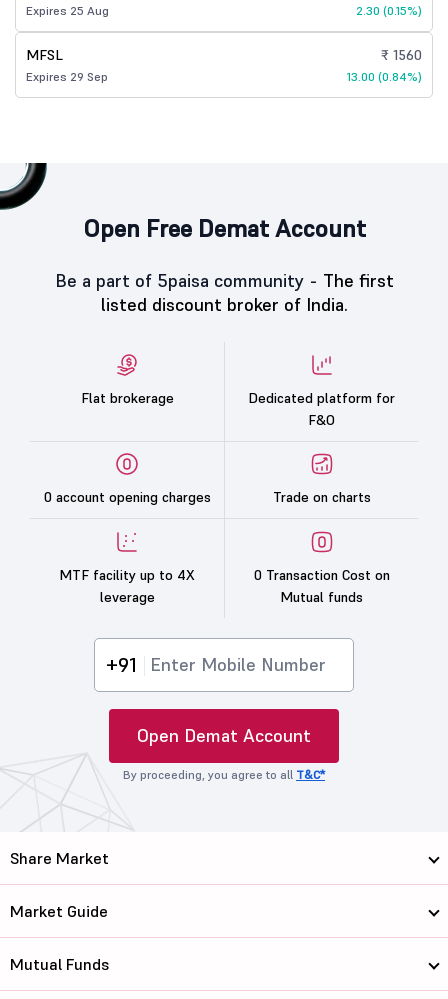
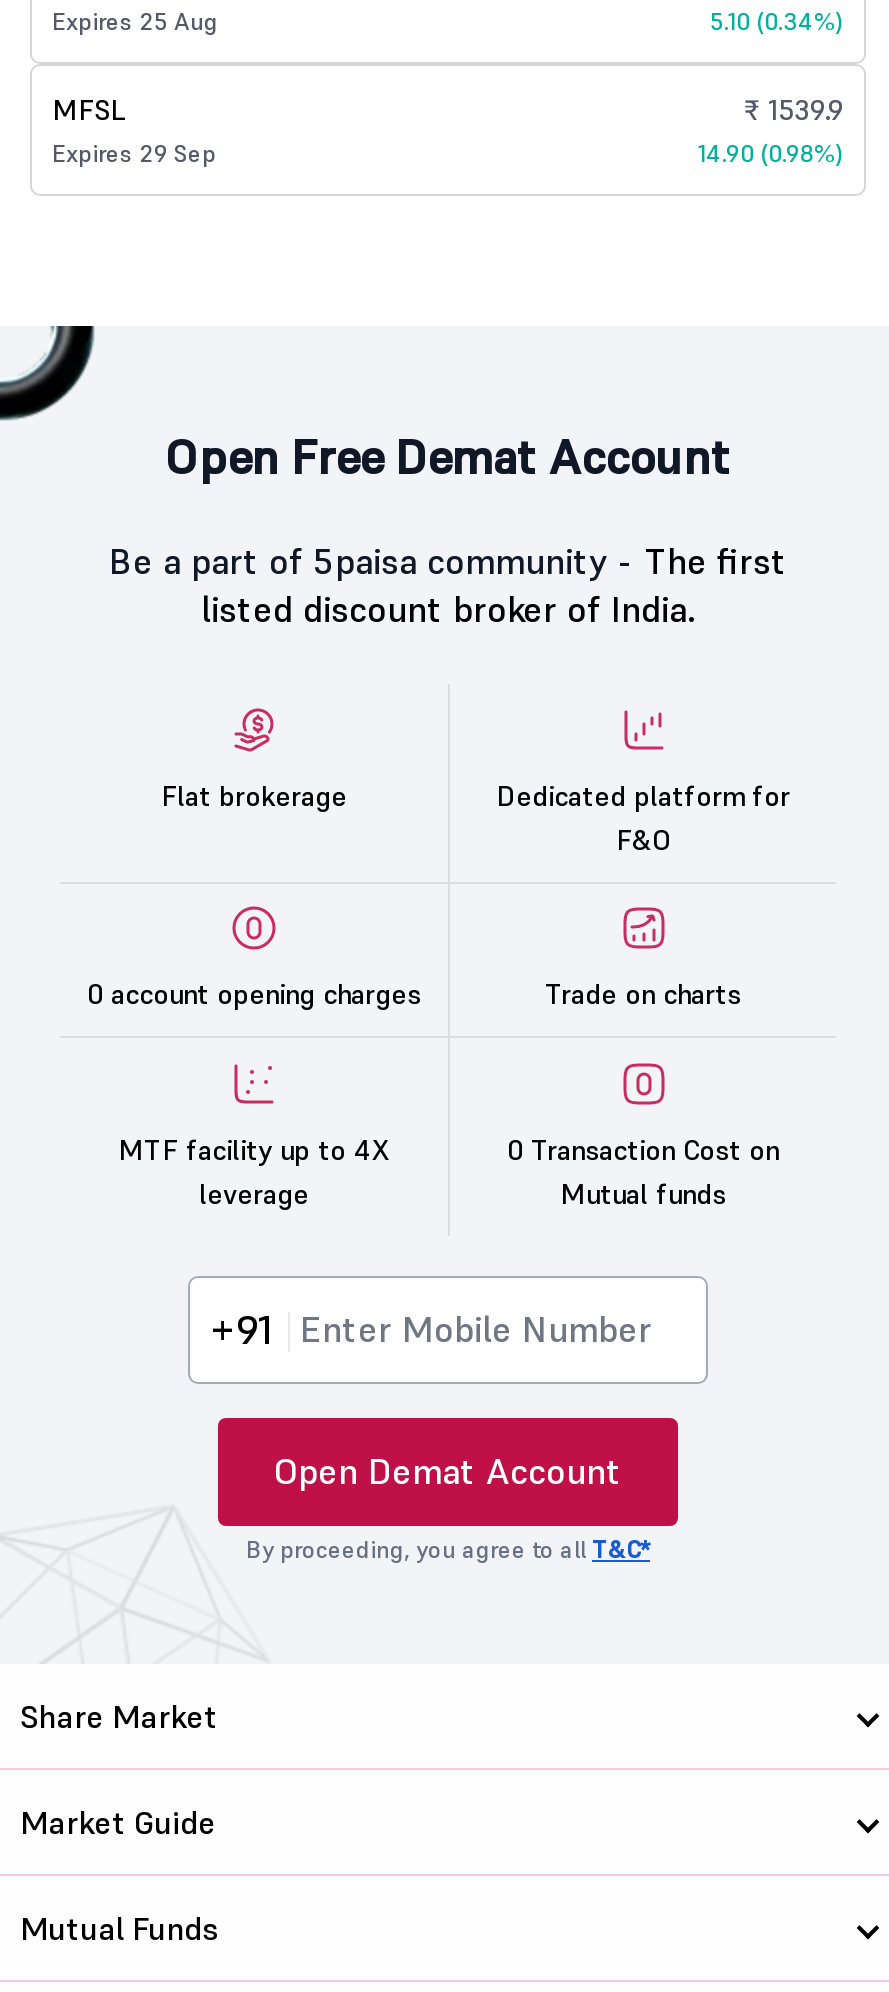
[356,3,422,18] 2.30 (0.15%) -> [710,6,844,36] 5.10 (0.34%)
[381,46,422,64] ₹ 1560 -> [744,92,844,128] ₹ 1539.9
[347,69,422,84] 13.00 (0.84%) -> [698,138,844,168] 14.90 (0.98%)

